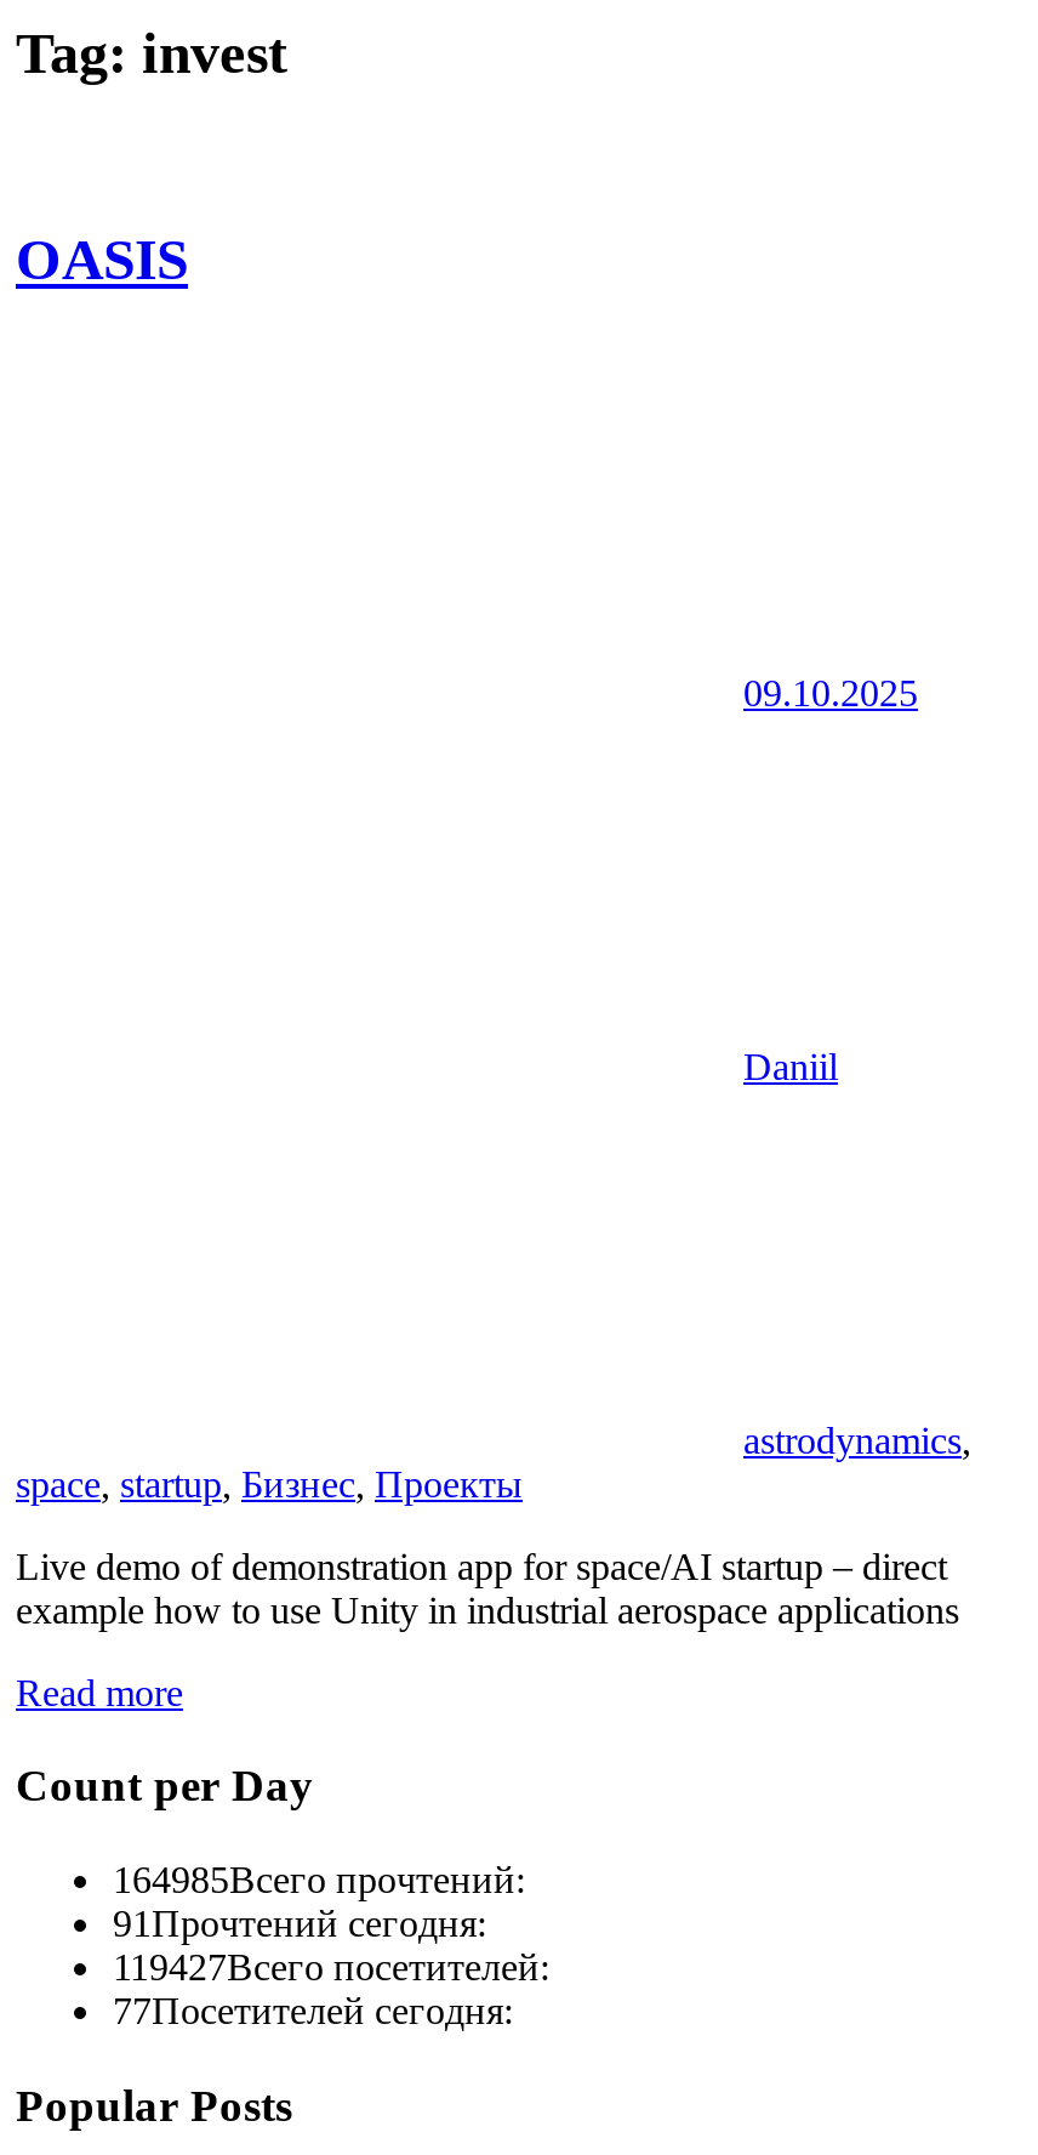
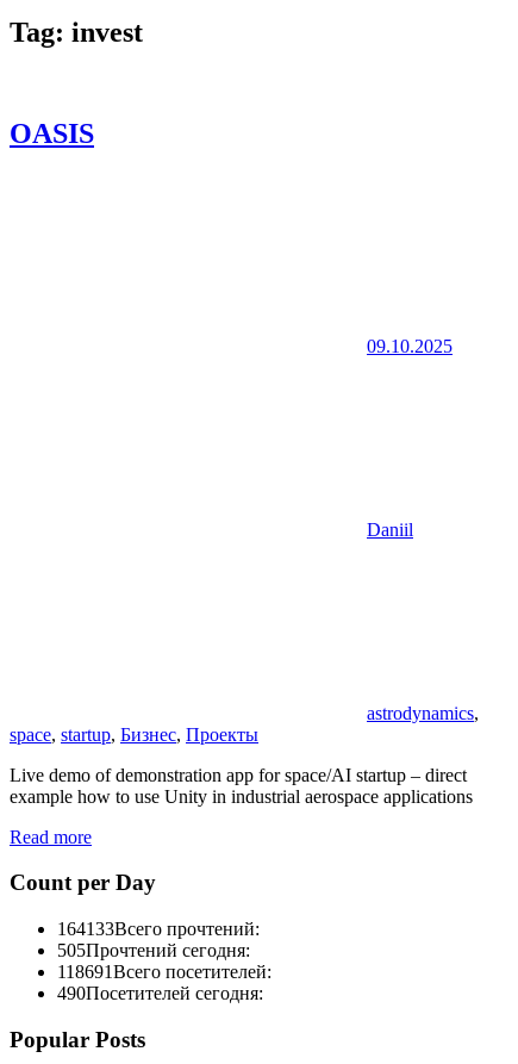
[113,1859,525,1900] 164985Всего прочтений: -> [57,919,260,939] 164133Всего прочтений:
[113,1903,486,1944] 91 Прочтений сегодня: -> [57,940,250,960] 505 Прочтений сегодня:
[113,1947,549,1988] 119427Всего посетителей: -> [57,962,272,982] 118691Всего посетителей:
[113,1990,513,2031] 77Посетителей сегодня: -> [57,983,263,1003] 490Посетителей сегодня:

